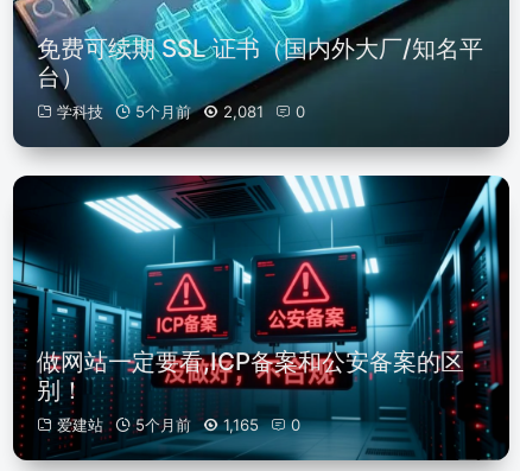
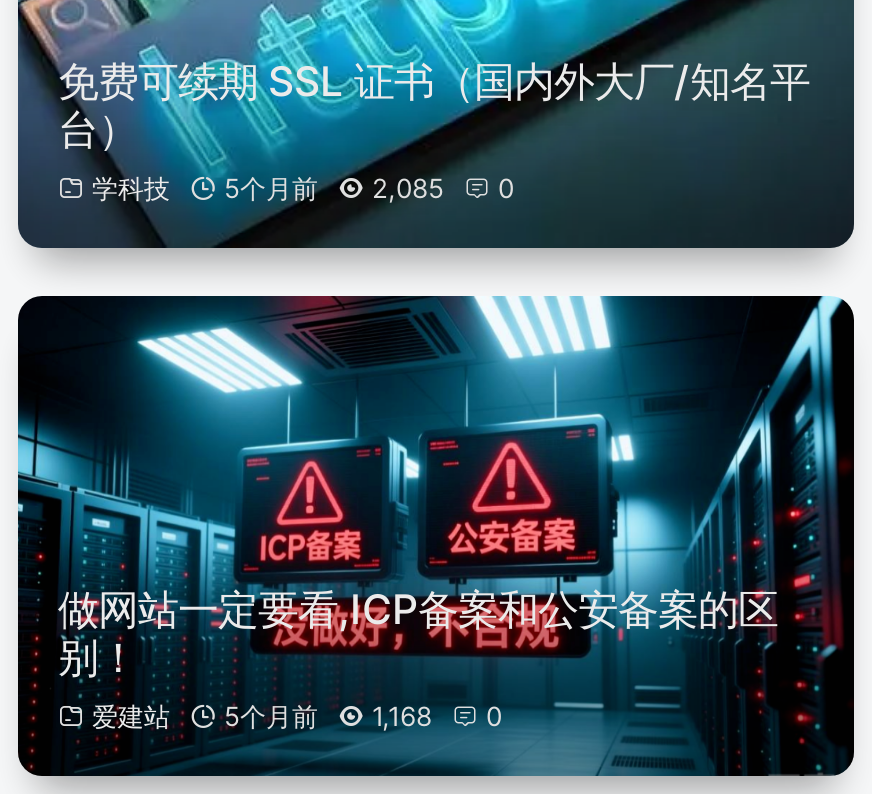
[57,102,305,121] 学科技 5个月前 2,081 0 -> [92,172,514,204] 学科技 5个月前 2,085 0
[57,415,300,434] 爱建站 5个月前 1,165 0 -> [92,700,502,732] 爱建站 5个月前 1,168 0

